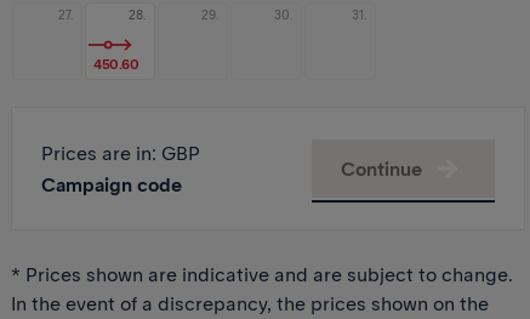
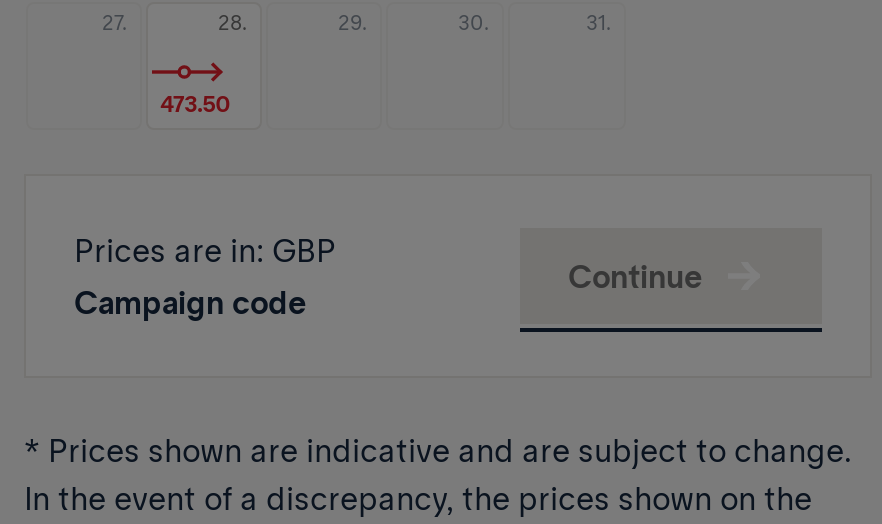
[93,55,138,73] 450.60 -> [160,88,230,118] 473.50

